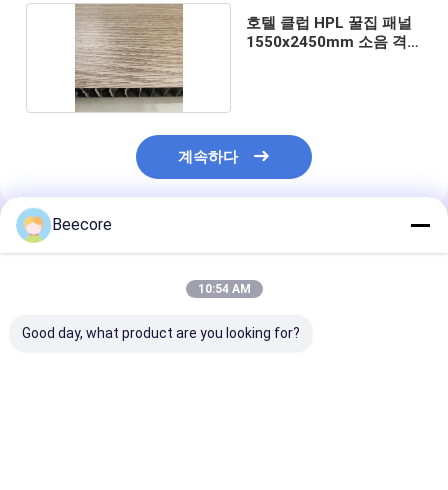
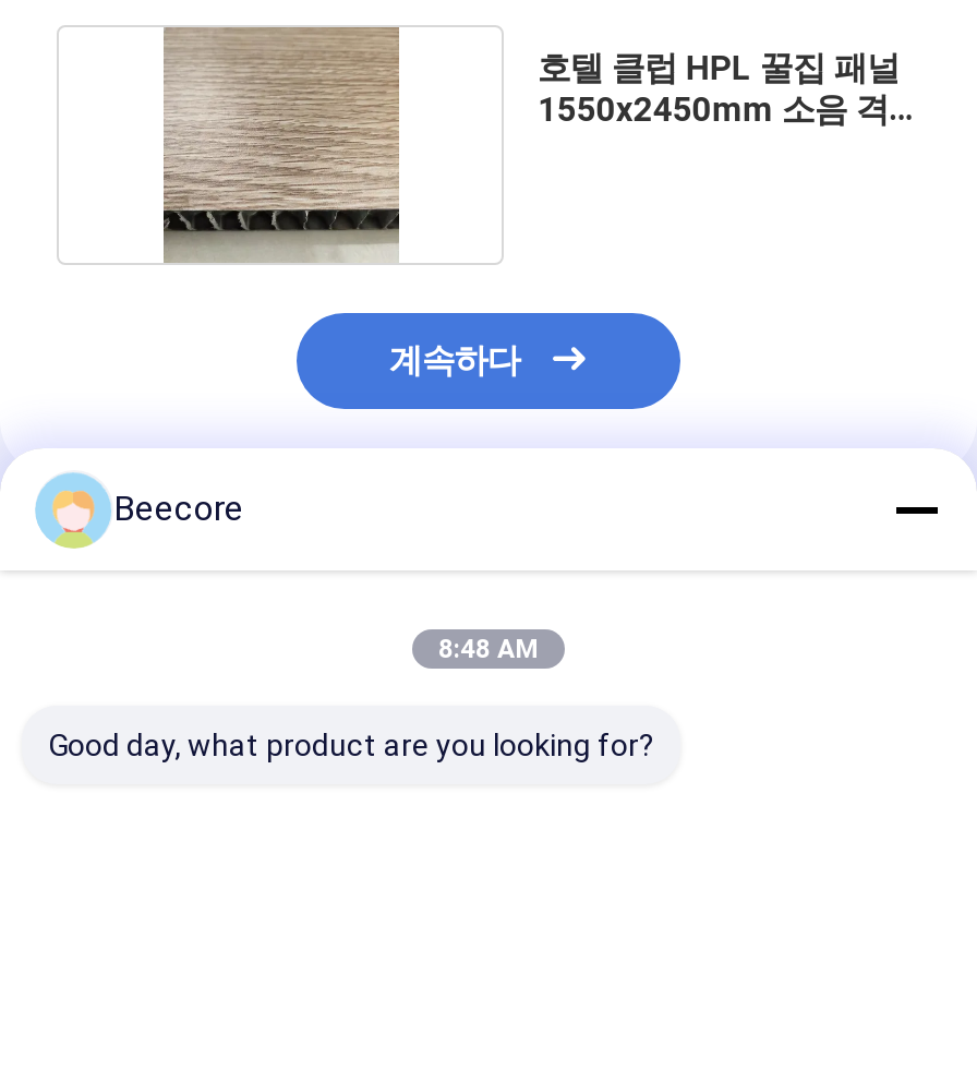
[197,282,250,296] 10:54 AM -> [438,634,539,664] 8:48 AM

